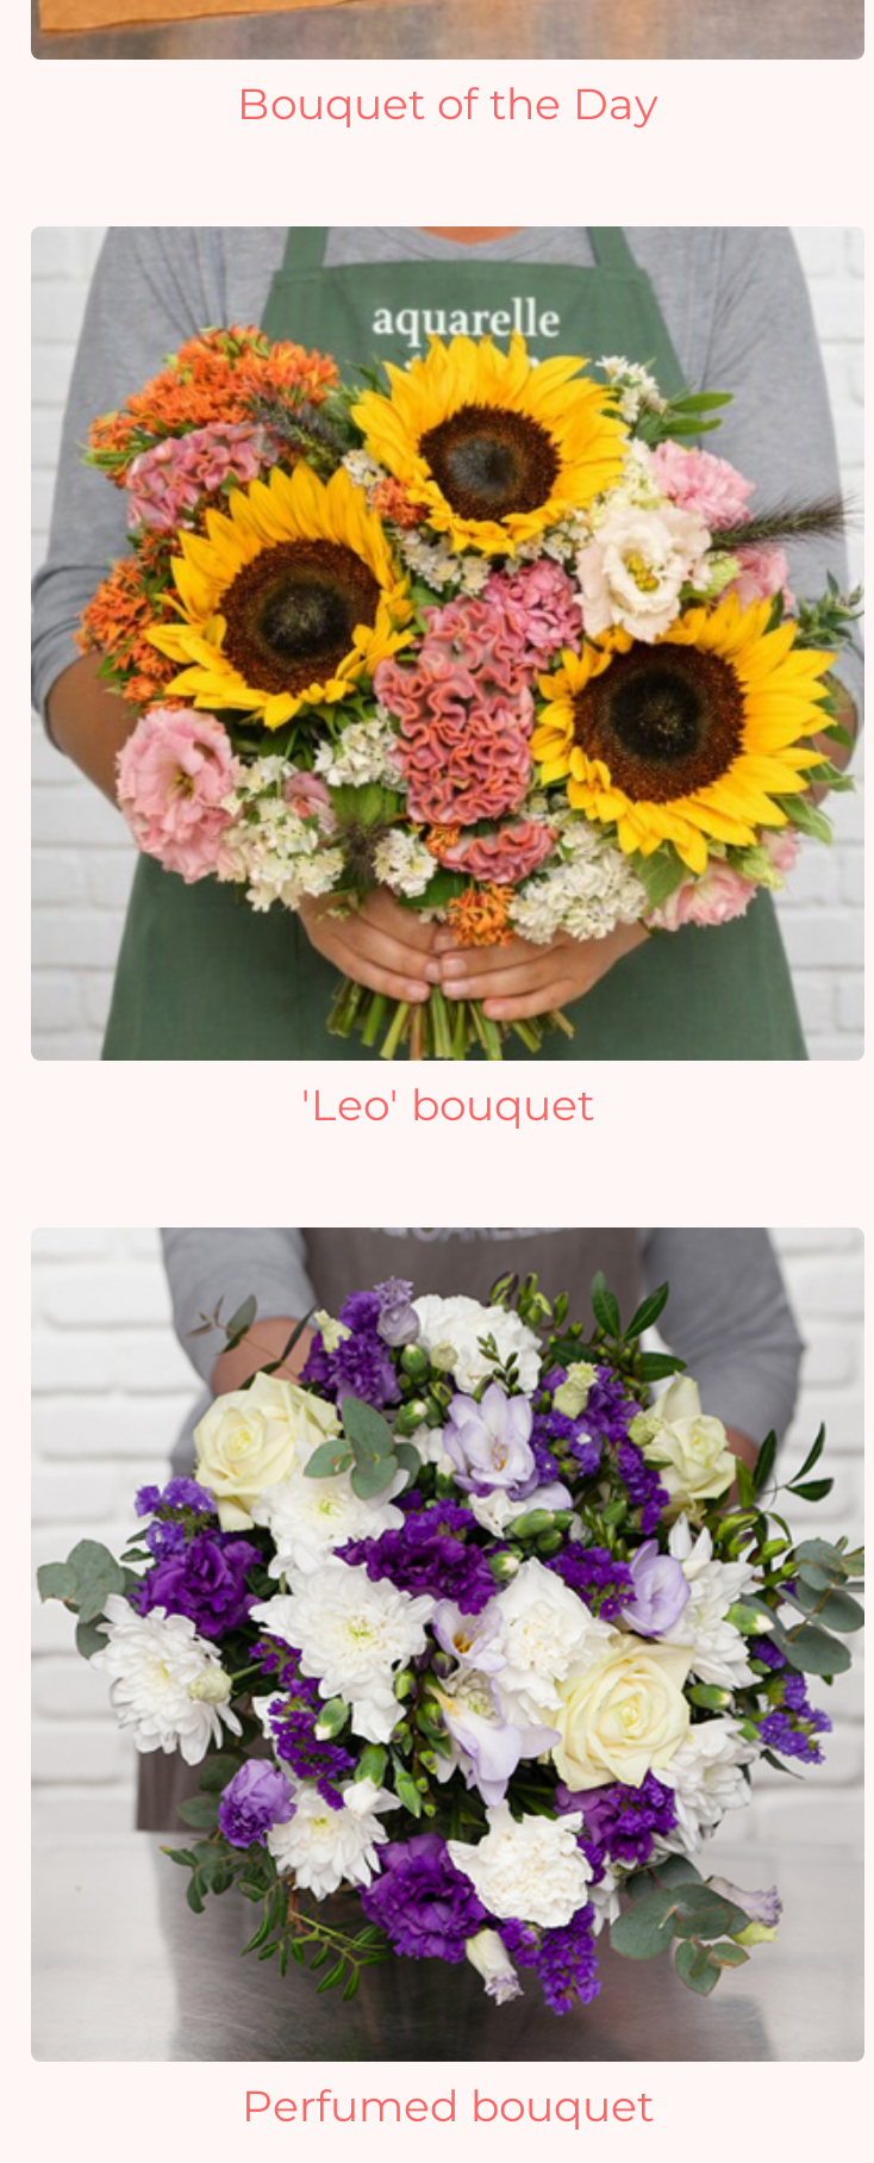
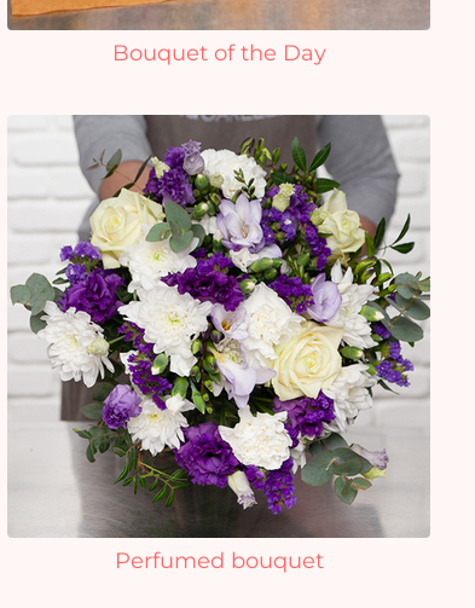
[31,224,862,1132] [image] | 'Leo' bouquet -> none

